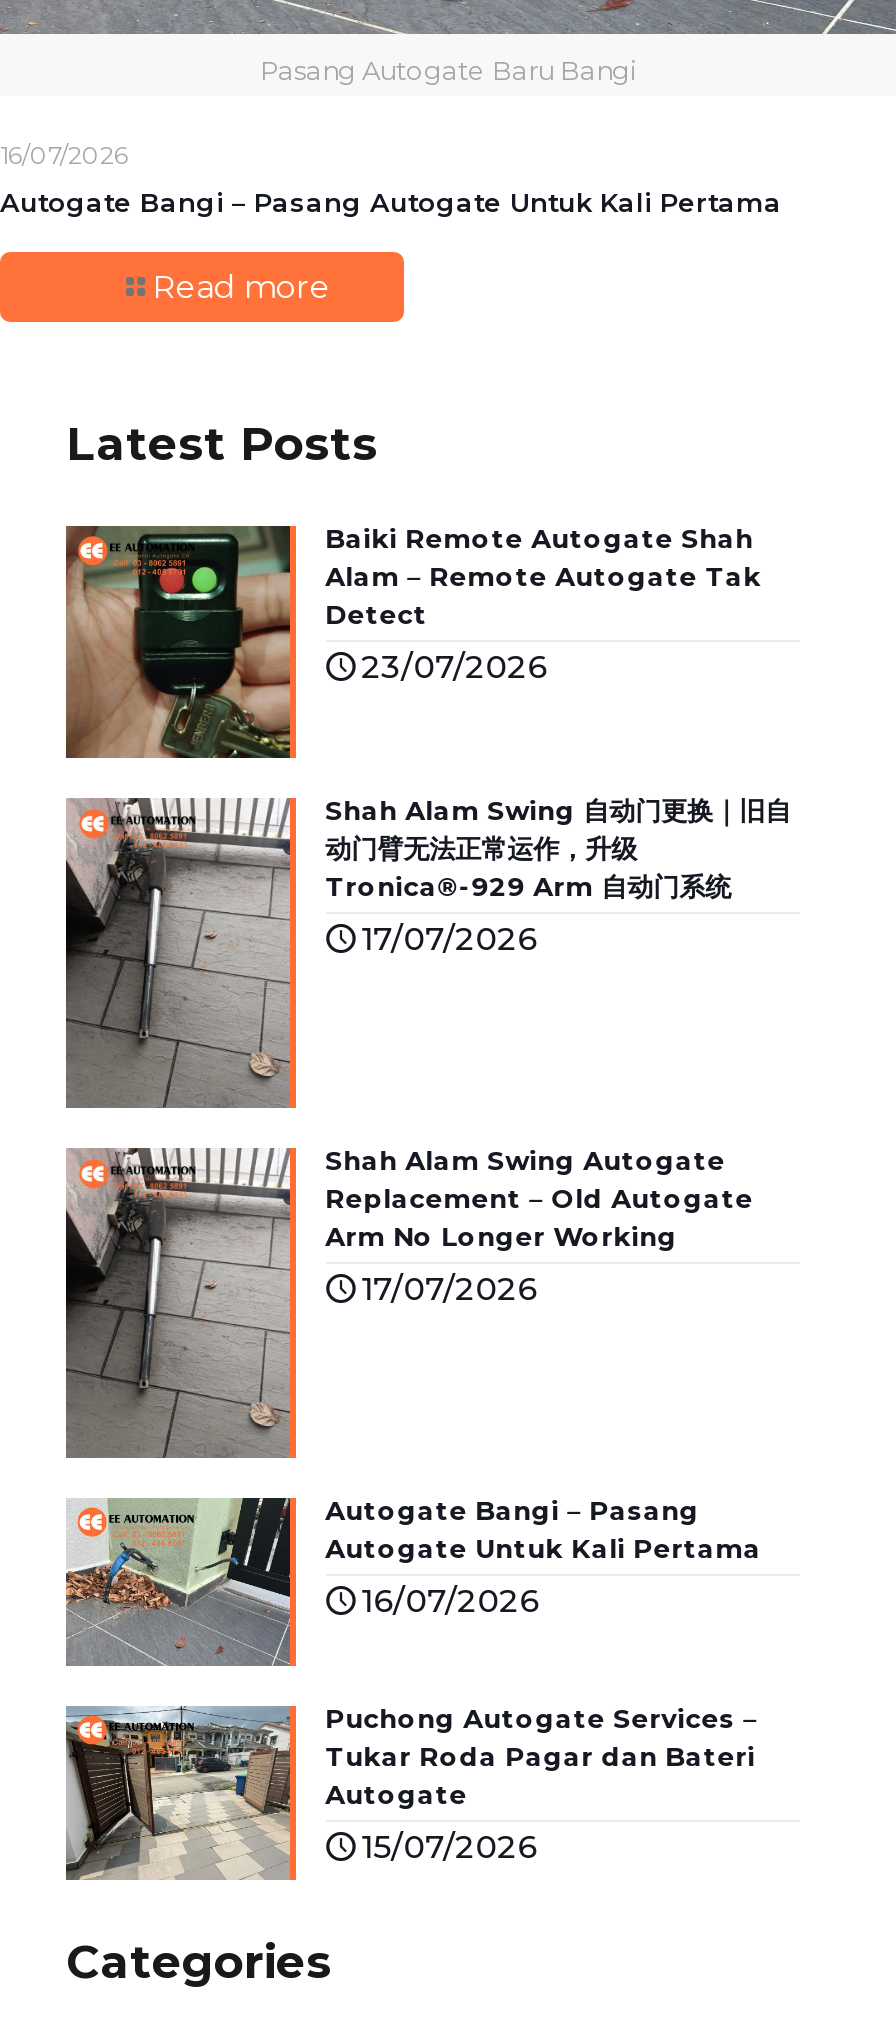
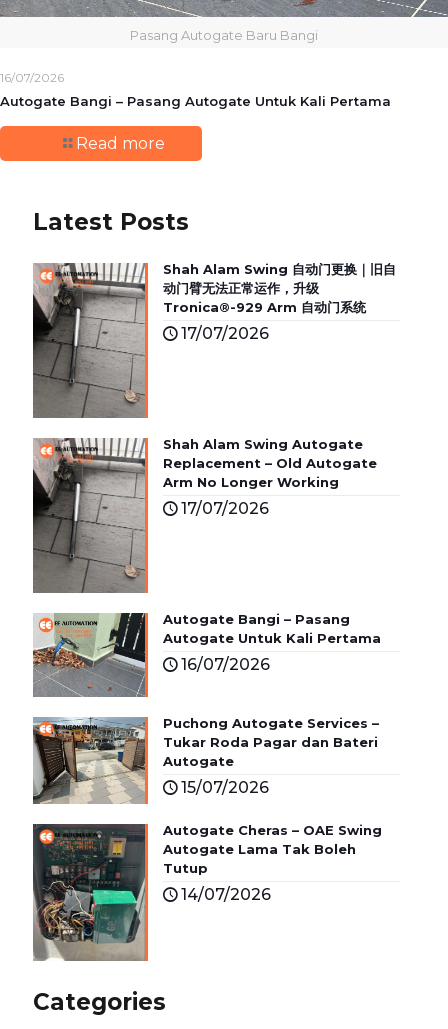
[64,522,761,760] [image] | Baiki Remote Autogate Shah | Alam – Remote Autogate Tak | Detect | 23/07/2026 -> none
moved [64,794,791,1866] -> [32,261,396,797]: [image] | Shah Alam Swing 自动门更换｜旧自 | 动门臂无法正常运作，升级 | ... | Autogate | 15/07/2026
none -> [32,822,382,961] [image] | Autogate Cheras – OAE Swing | Autogate Lama Tak Boleh | Tutup | 14/07/2026

